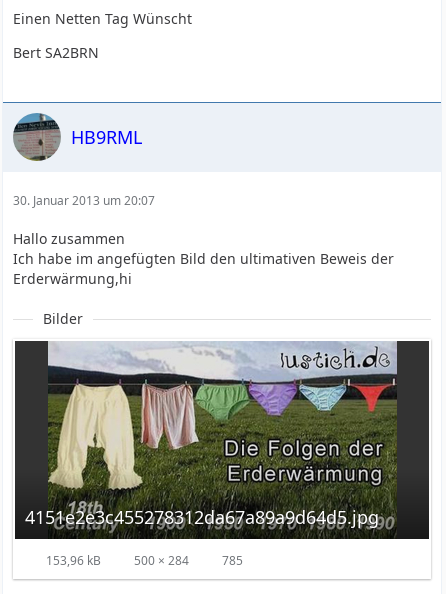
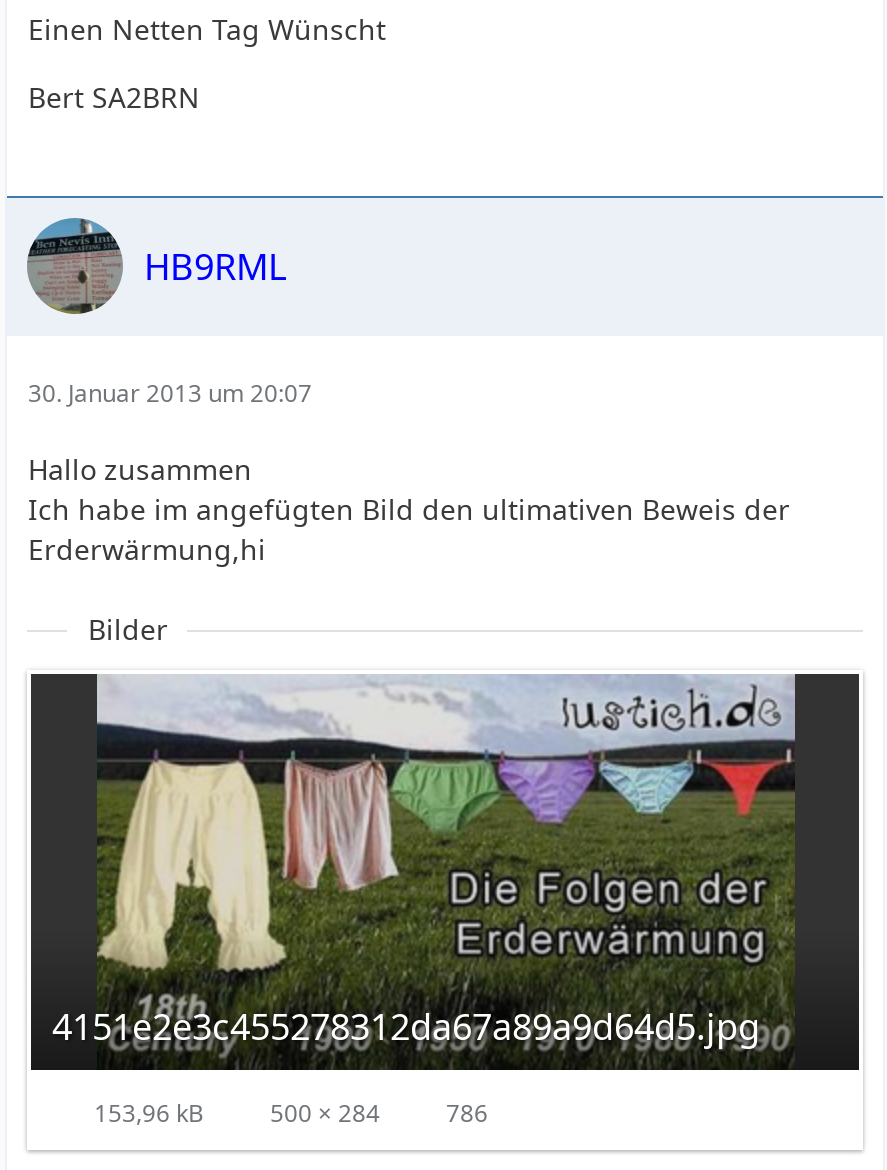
[43,552,243,569] 153,96 kB 500 × 284 785 -> [88,1096,488,1130] 153,96 kB 500 × 284 786

